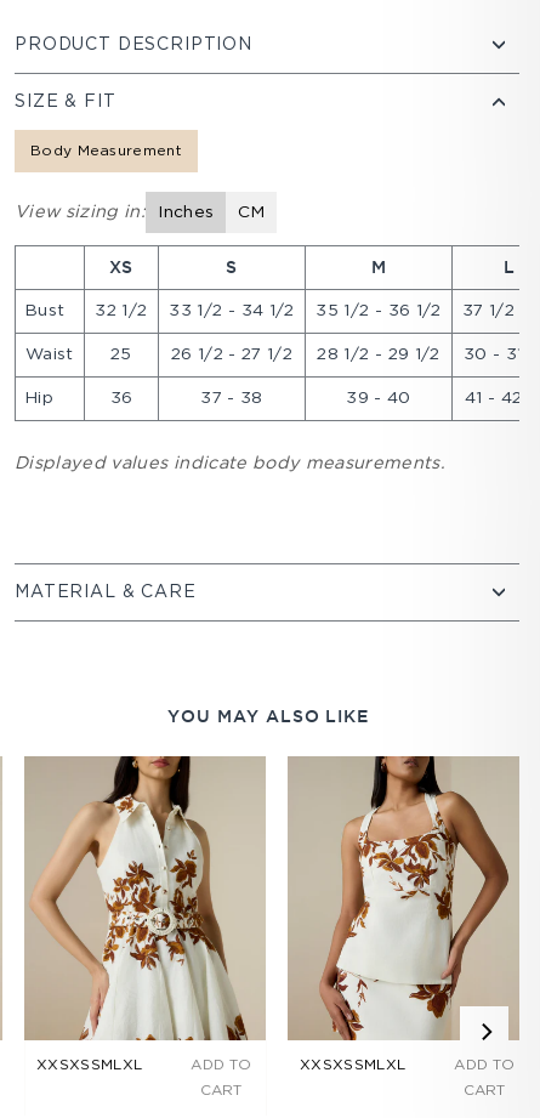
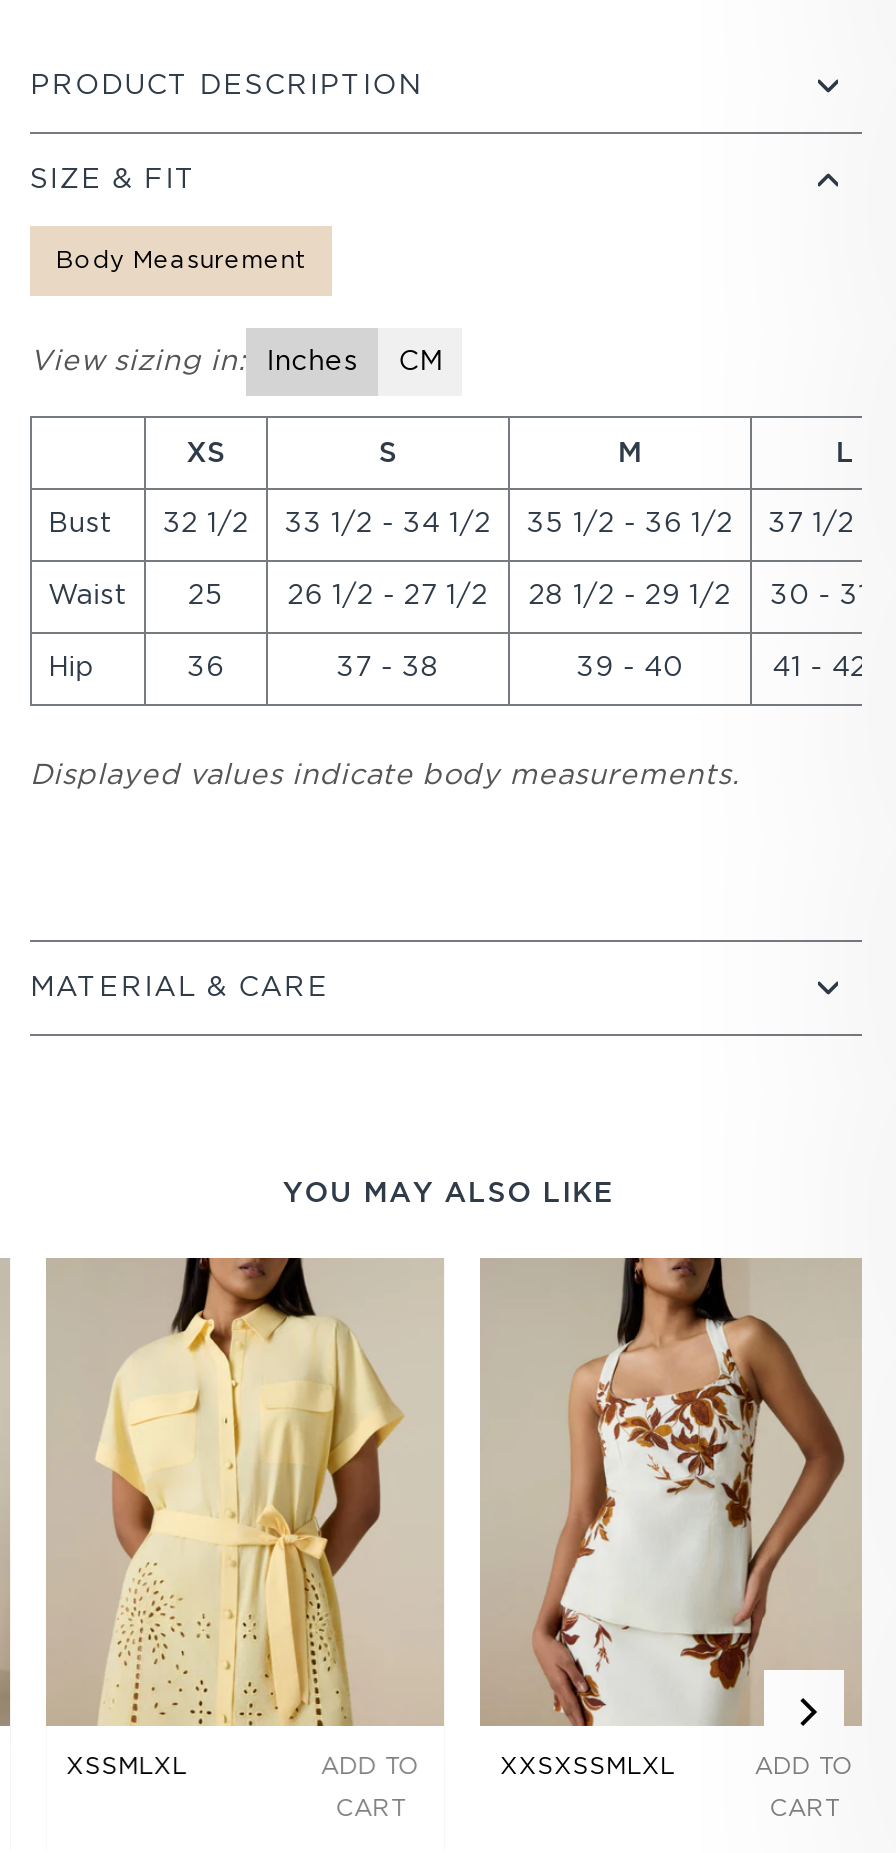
[30,755,248,1072] [image] | XXS XS S M LXL -> [58,1256,412,1778] [image] | XS S M LXL

